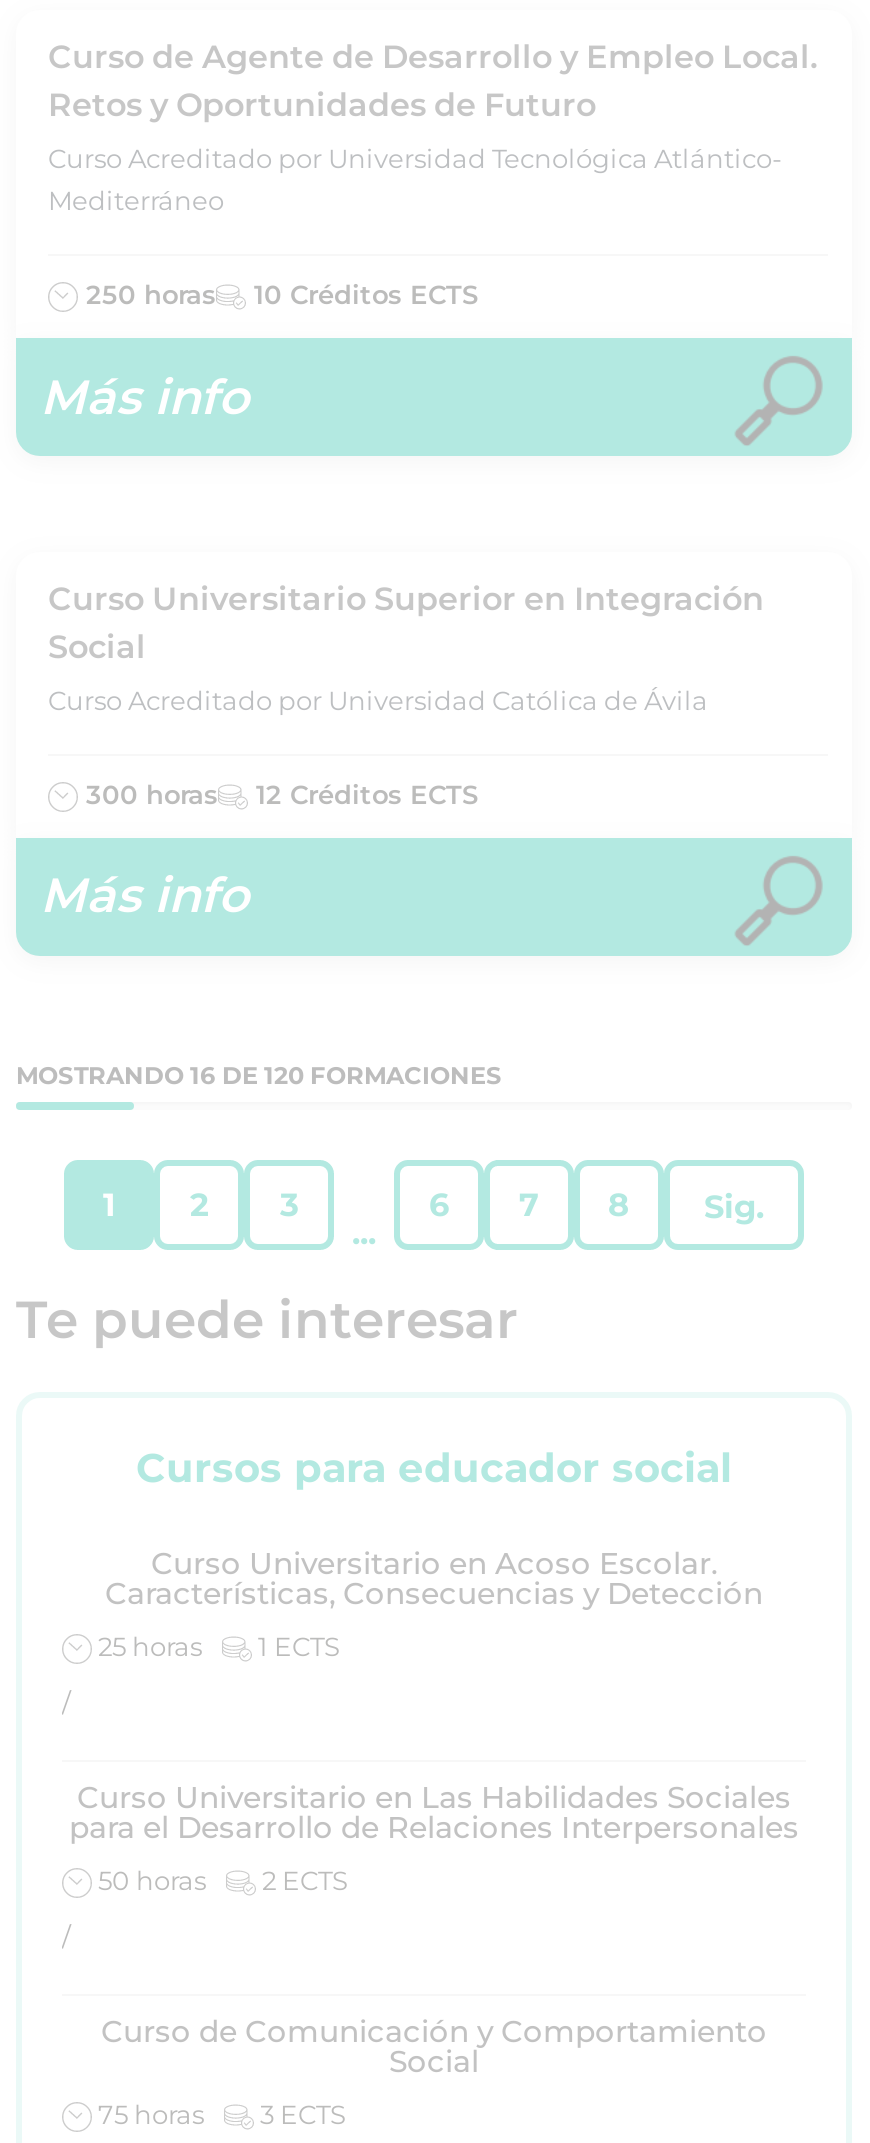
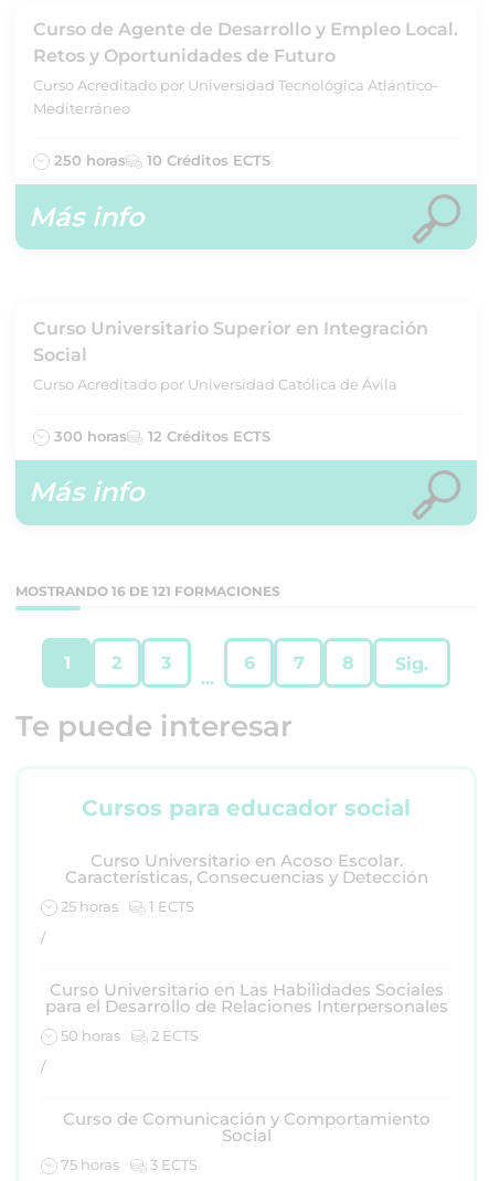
[16,1060,502,1090] MOSTRANDO 16 DE 120 FORMACIONES -> [15,583,280,599] MOSTRANDO 16 DE 121 FORMACIONES

